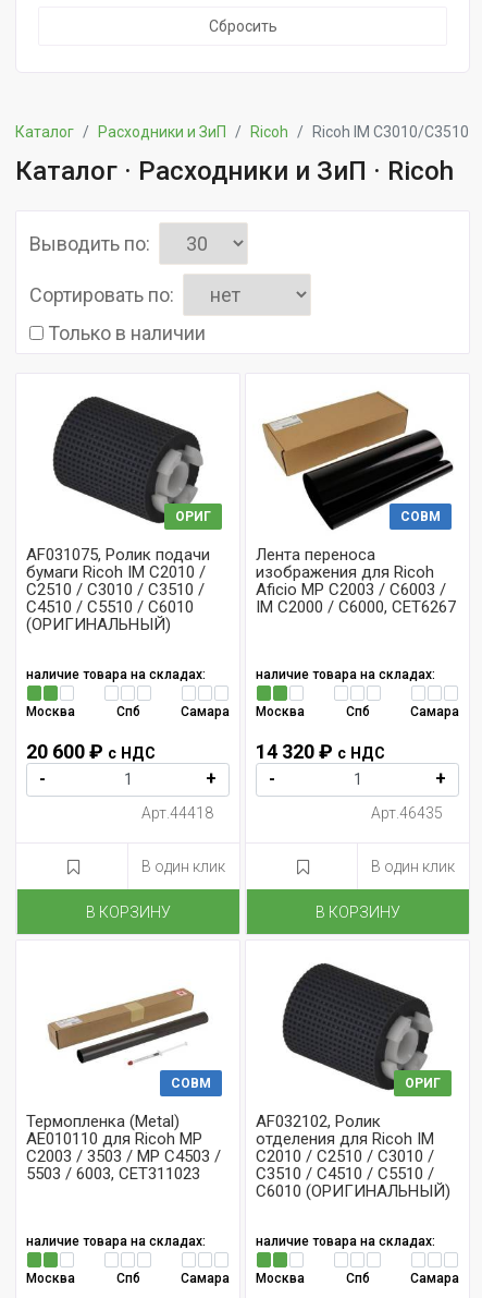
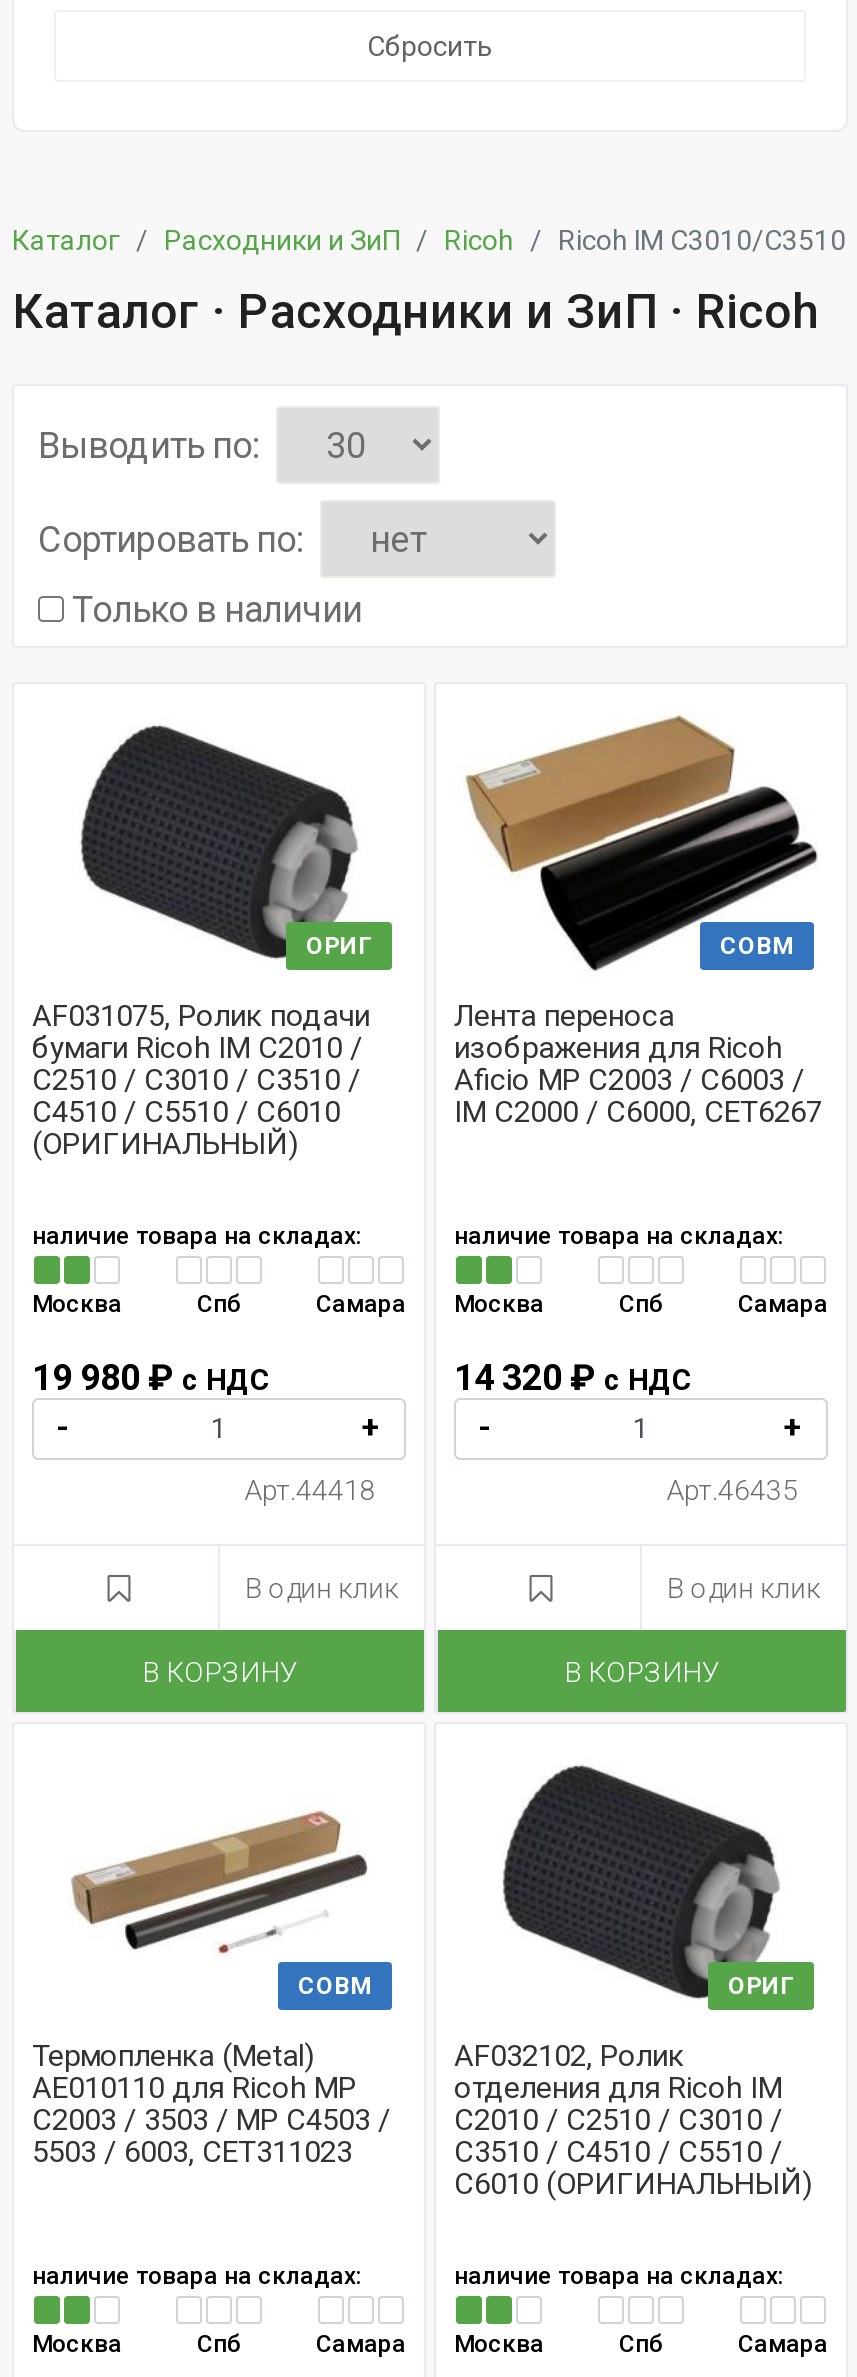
[26,740,156,763] 20 600 ₽ с НДС -> [32,1356,270,1398] 19 980 ₽ с НДС

